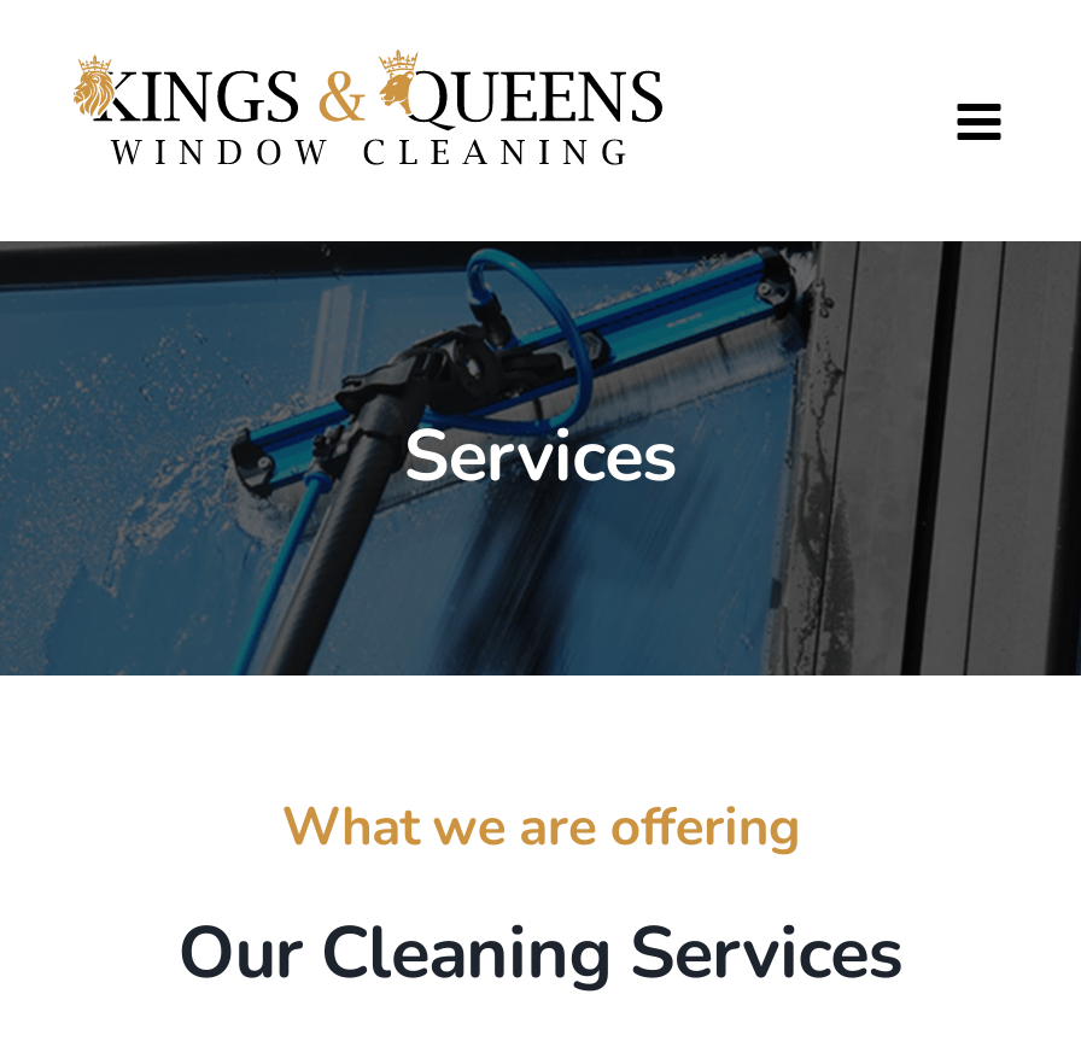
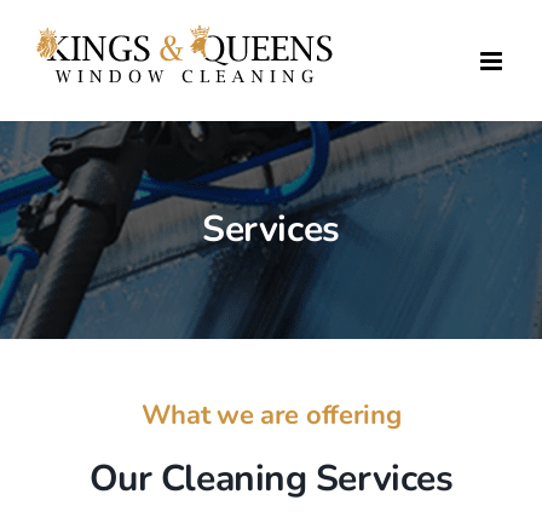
[7,241,1074,676] [image] -> [4,121,538,339] [image]

